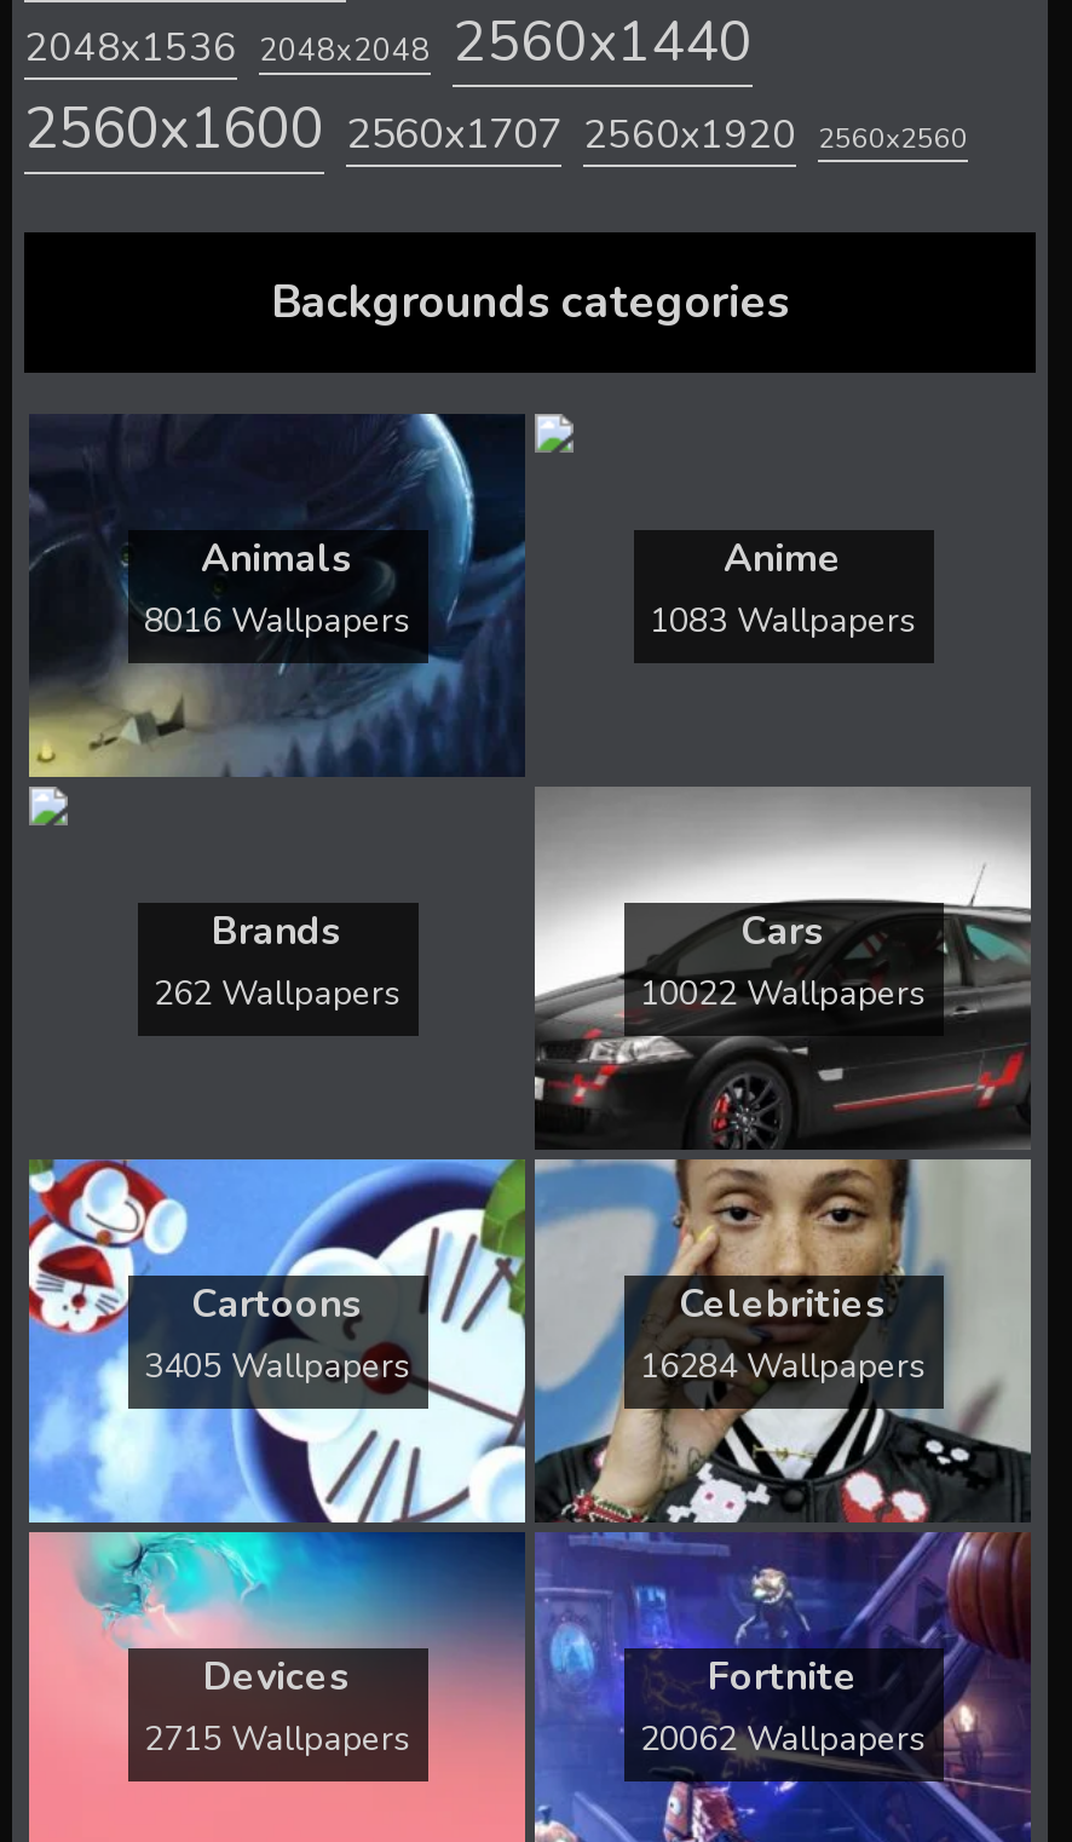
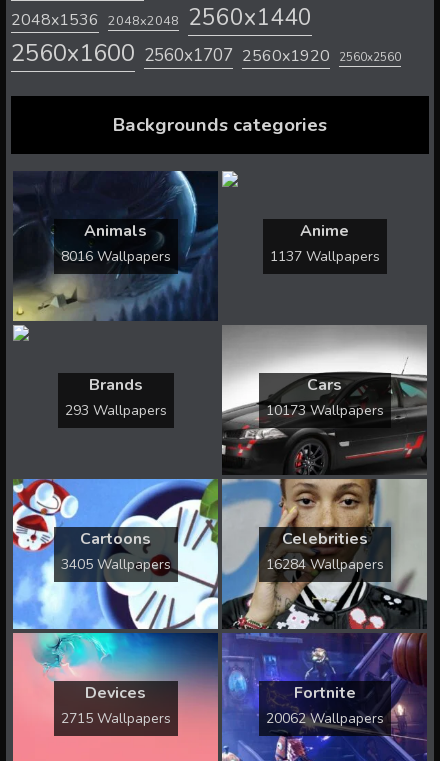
[650,598,916,644] 1083 Wallpapers -> [269,247,379,266] 1137 Wallpapers
[154,970,400,1016] 262 Wallpapers -> [64,401,166,420] 293 Wallpapers
[640,970,926,1016] 10022 Wallpapers -> [265,401,383,420] 10173 Wallpapers

